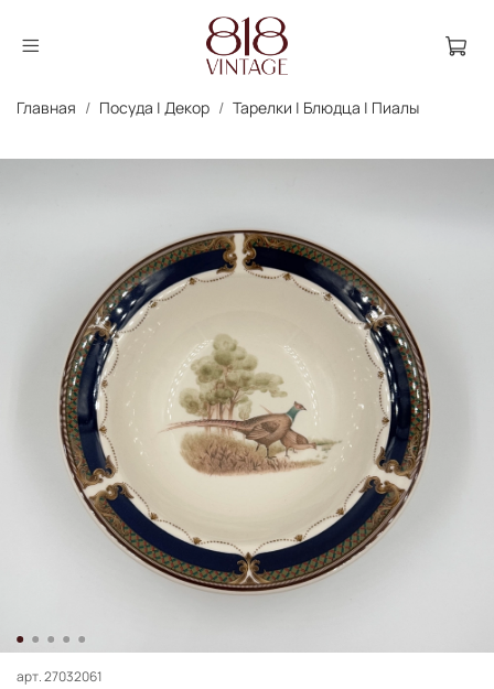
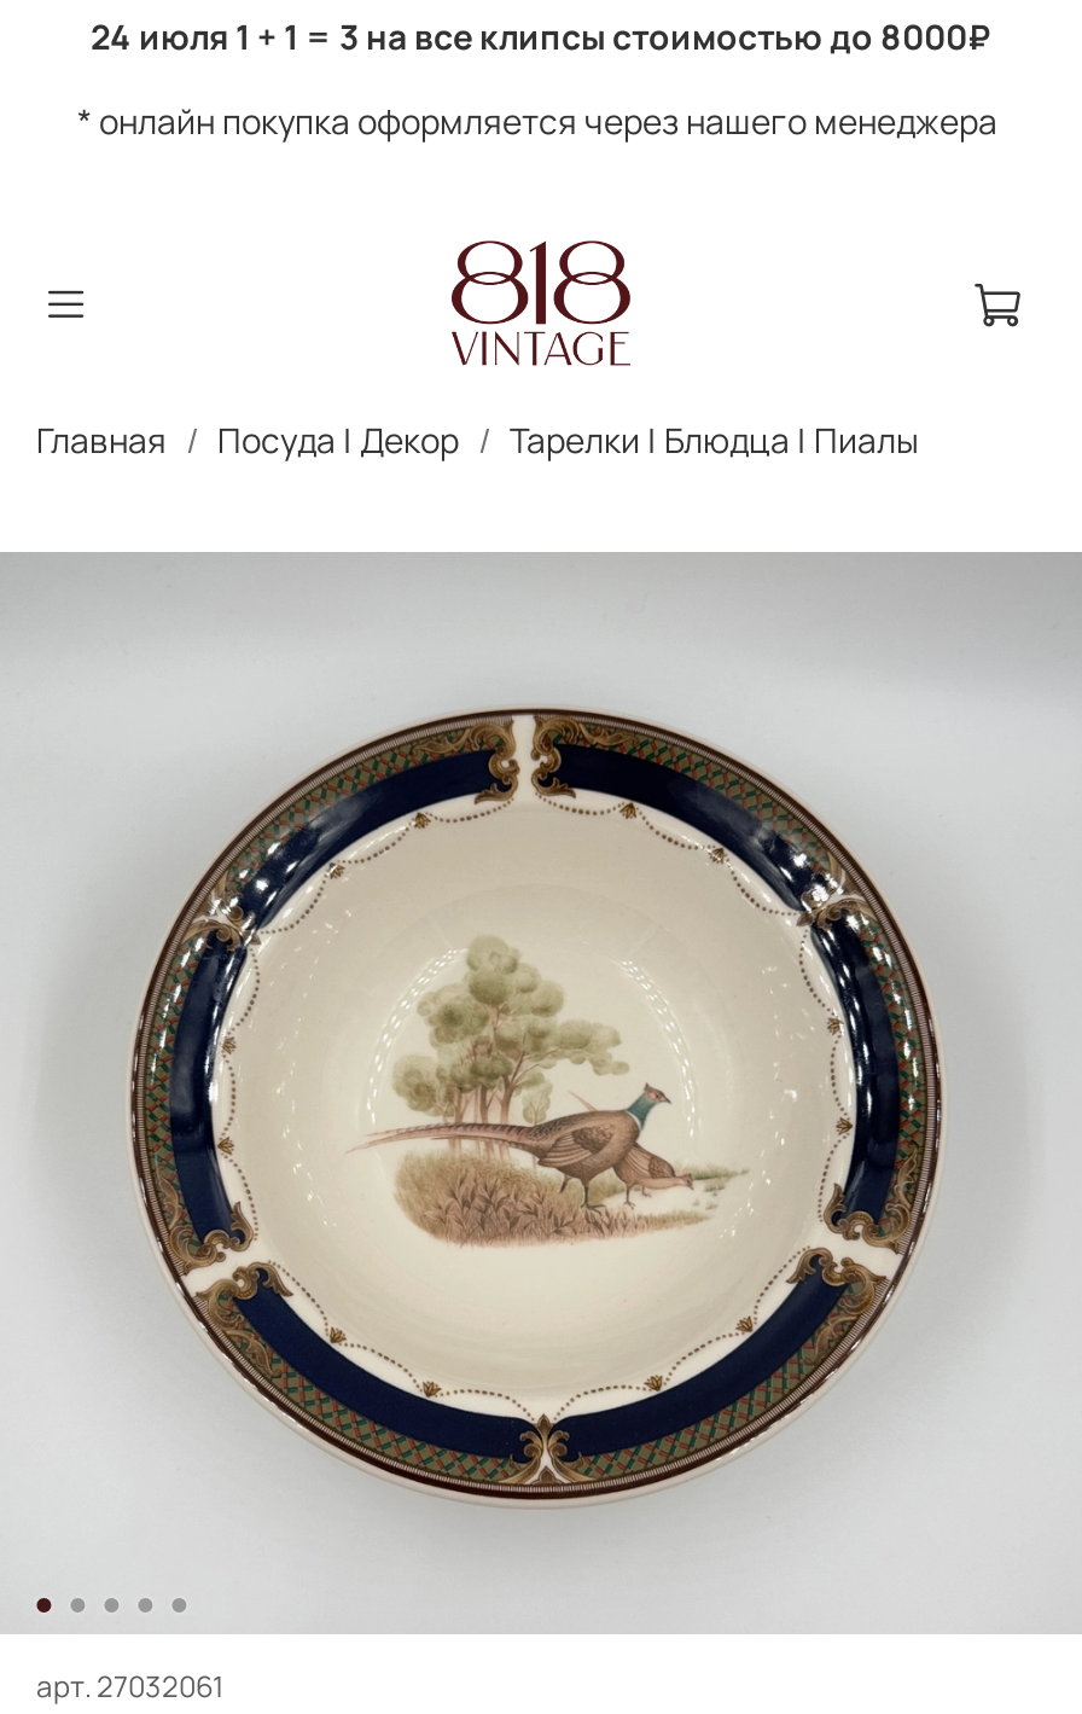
none -> [77,13,1005,143] 24 июля 1 + 1 = 3 на все клипсы стоимостью до 8000₽ | * онлайн покупка оформляется через нашего менеджера

